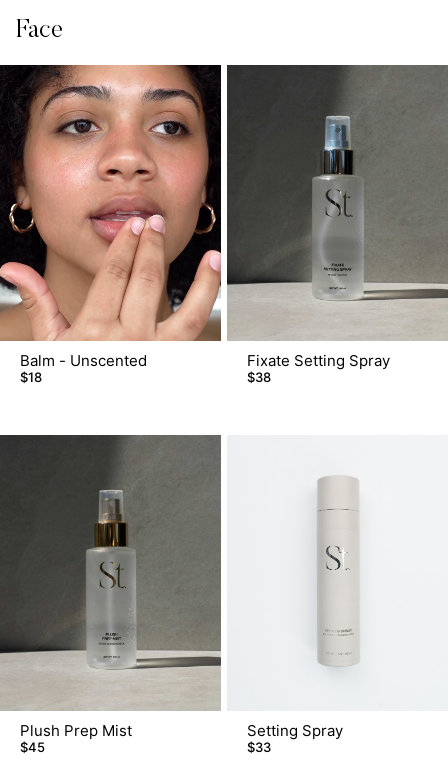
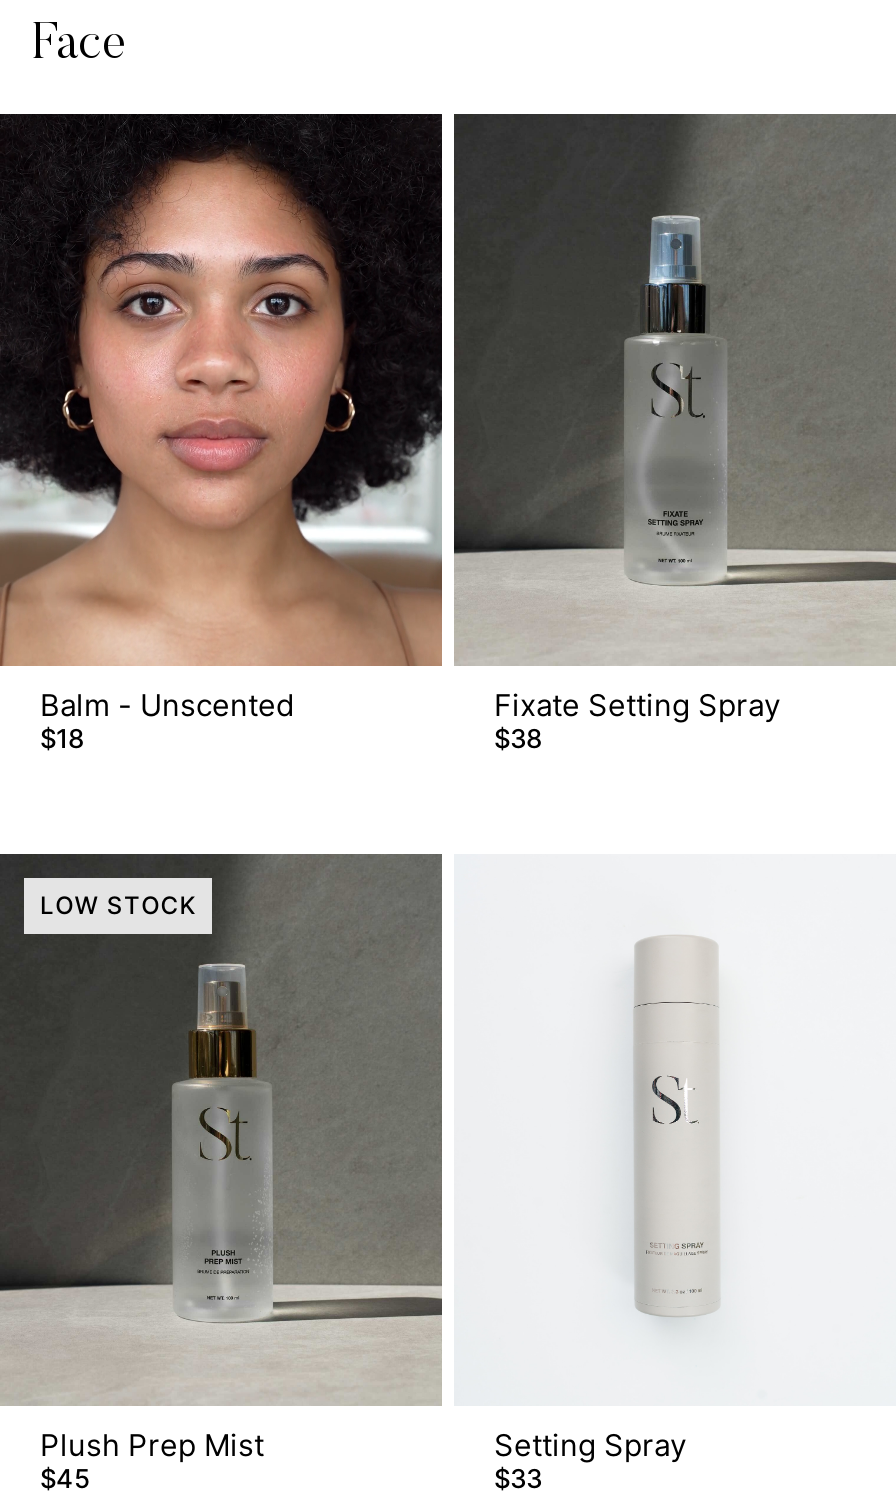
[3,64,221,340] [image] -> [6,112,444,666] [image]
none -> [40,890,197,920] LOW STOCK

